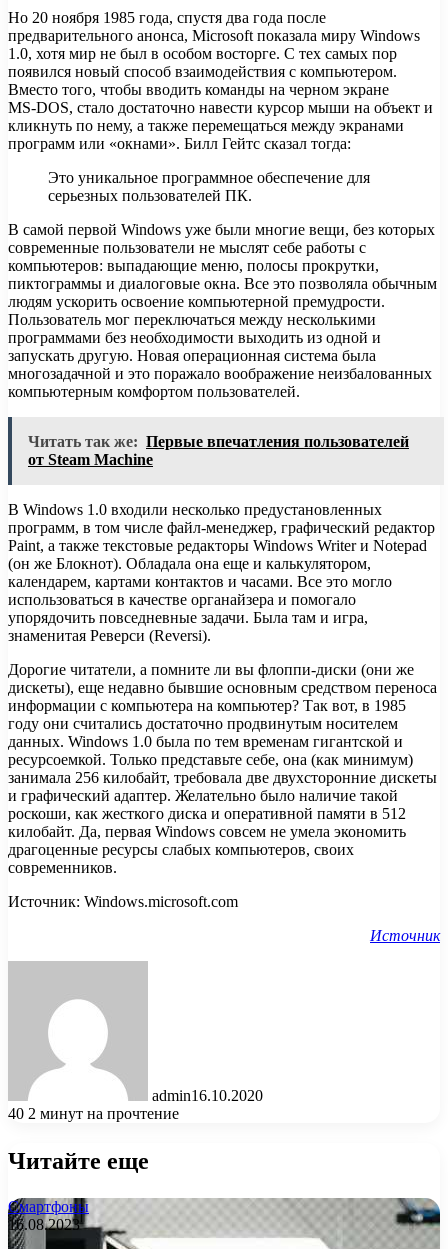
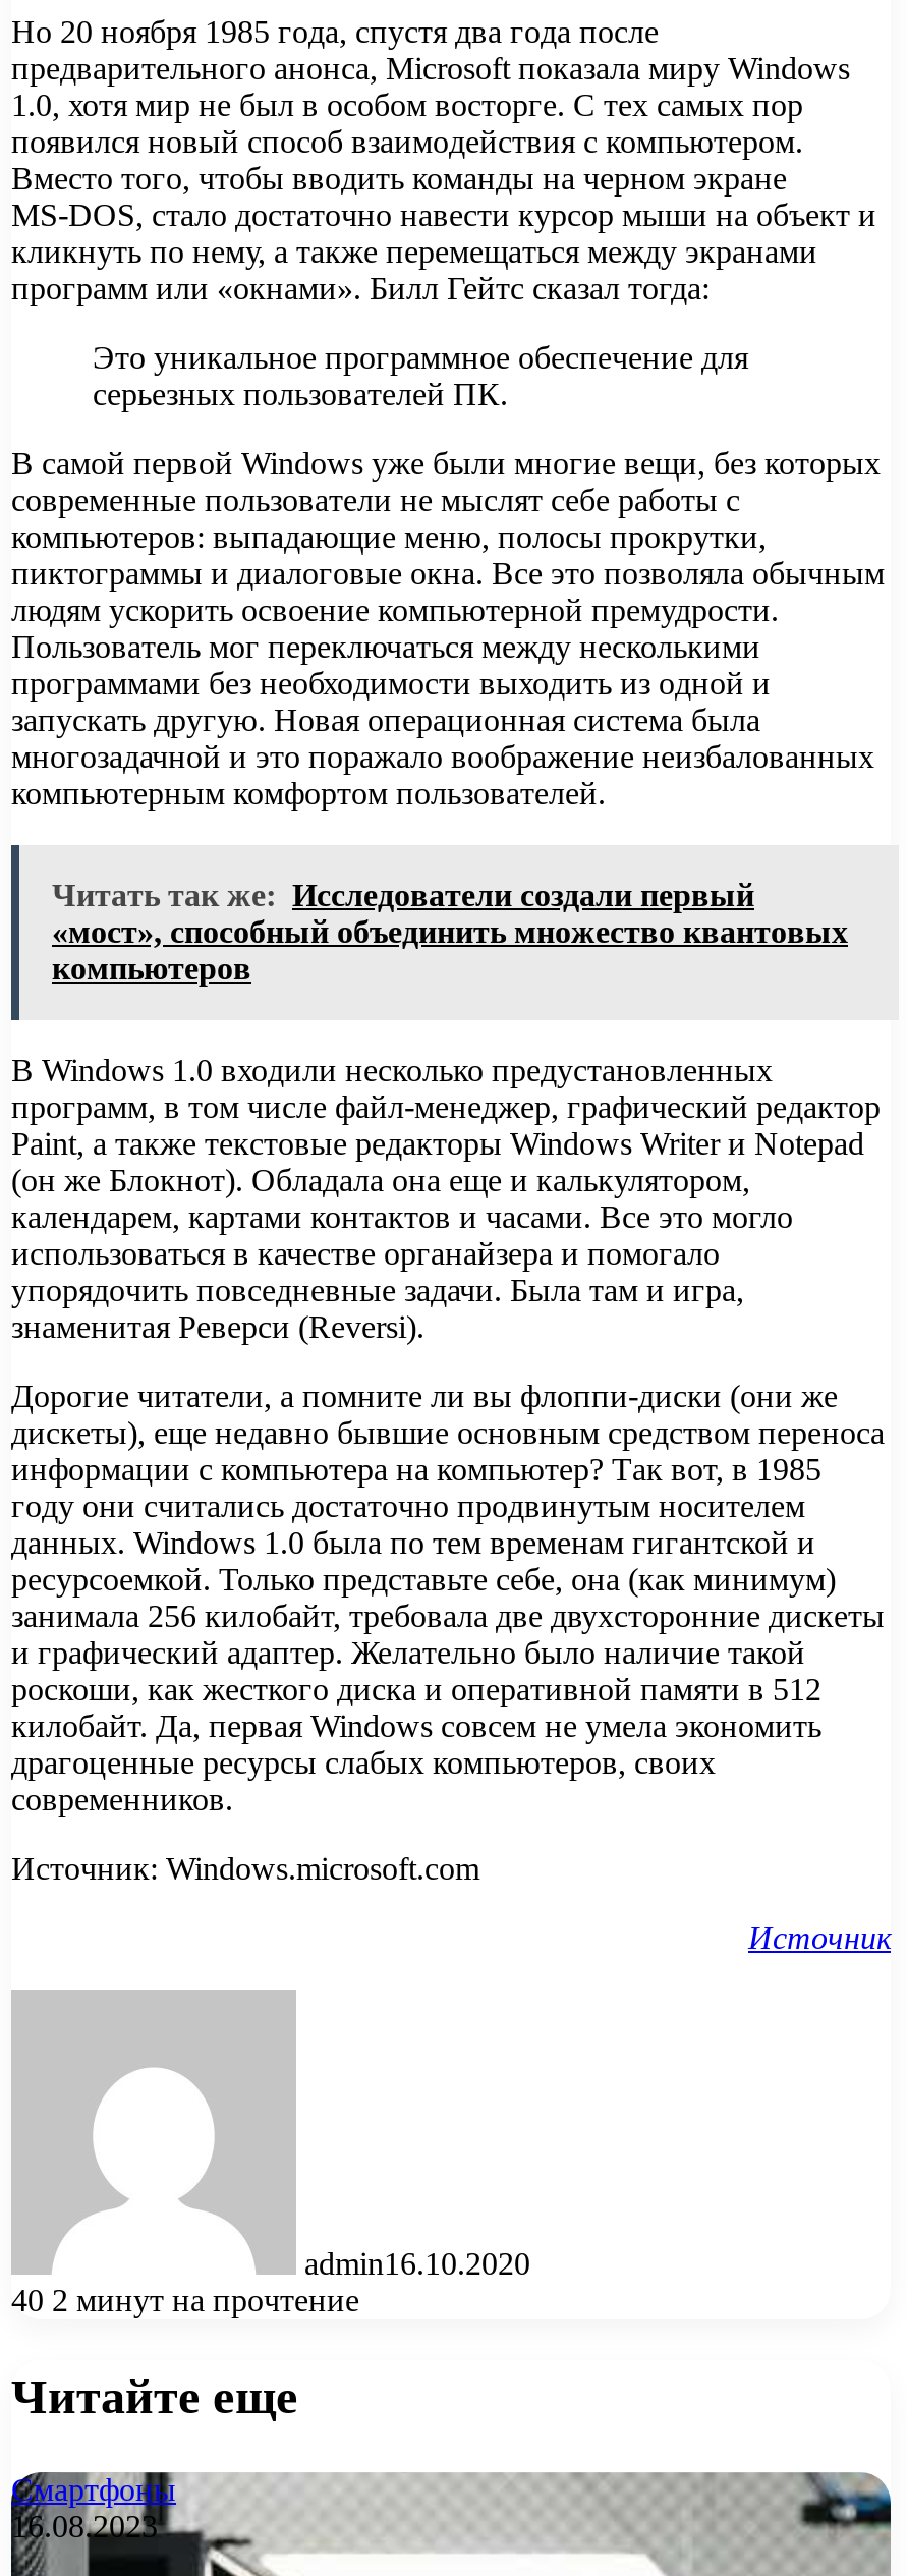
[28,433,409,468] Читать так же: Первые впечатления пользователей | от Steam Machine -> [52,877,848,985] Читать так же: Исследователи создали первый | «мост», способный объединить множество квантовых | компьютеров

